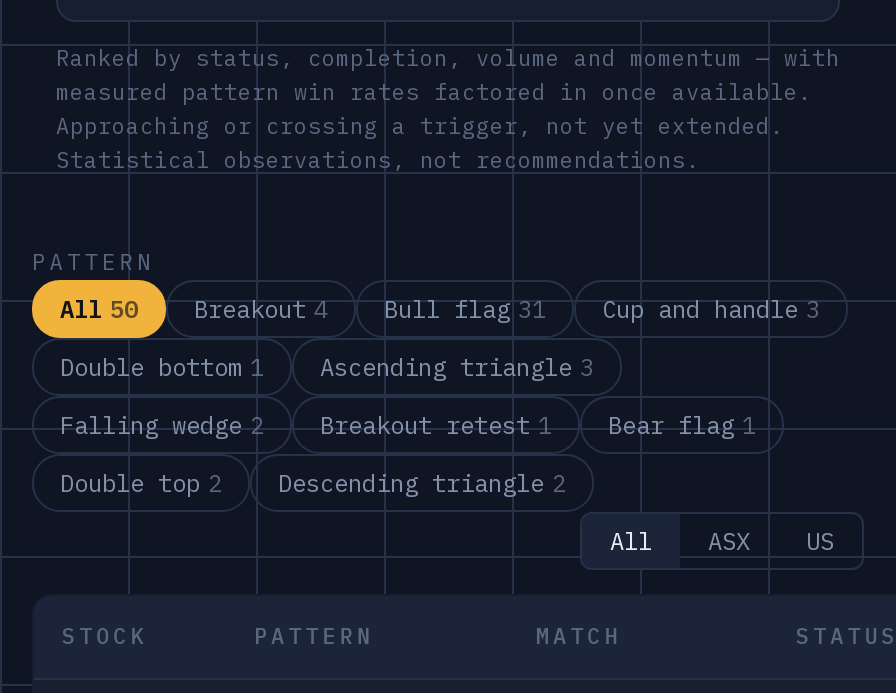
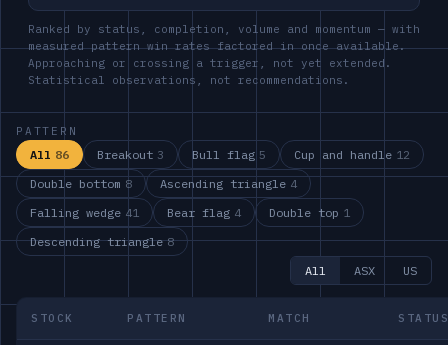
[60,294,820,324] All 50 | Breakout 4 | Bull flag 31 | Cup and handle 3 -> [30,147,410,162] All 86 | Breakout 3 | Bull flag 5 | Cup and handle 12
[60,352,594,382] Double bottom 1 | Ascending triangle 3 -> [30,176,297,191] Double bottom 8 | Ascending triangle 4
[60,410,756,440] Falling wedge 2 | Breakout retest 1 | Bear flag 1 -> [30,205,350,220] Falling wedge 41 | Bear flag 4 | Double top 1
[60,468,566,498] Double top 2 | Descending triangle 2 -> [30,234,174,249] Descending triangle 8

